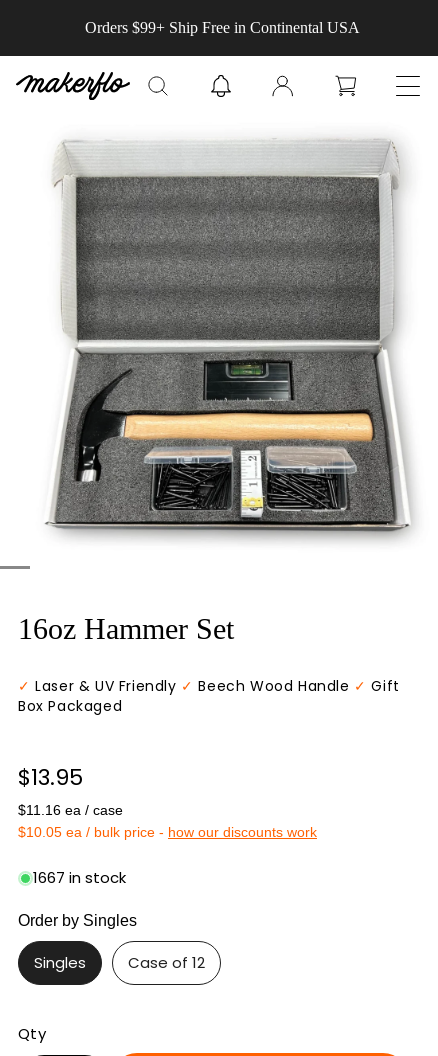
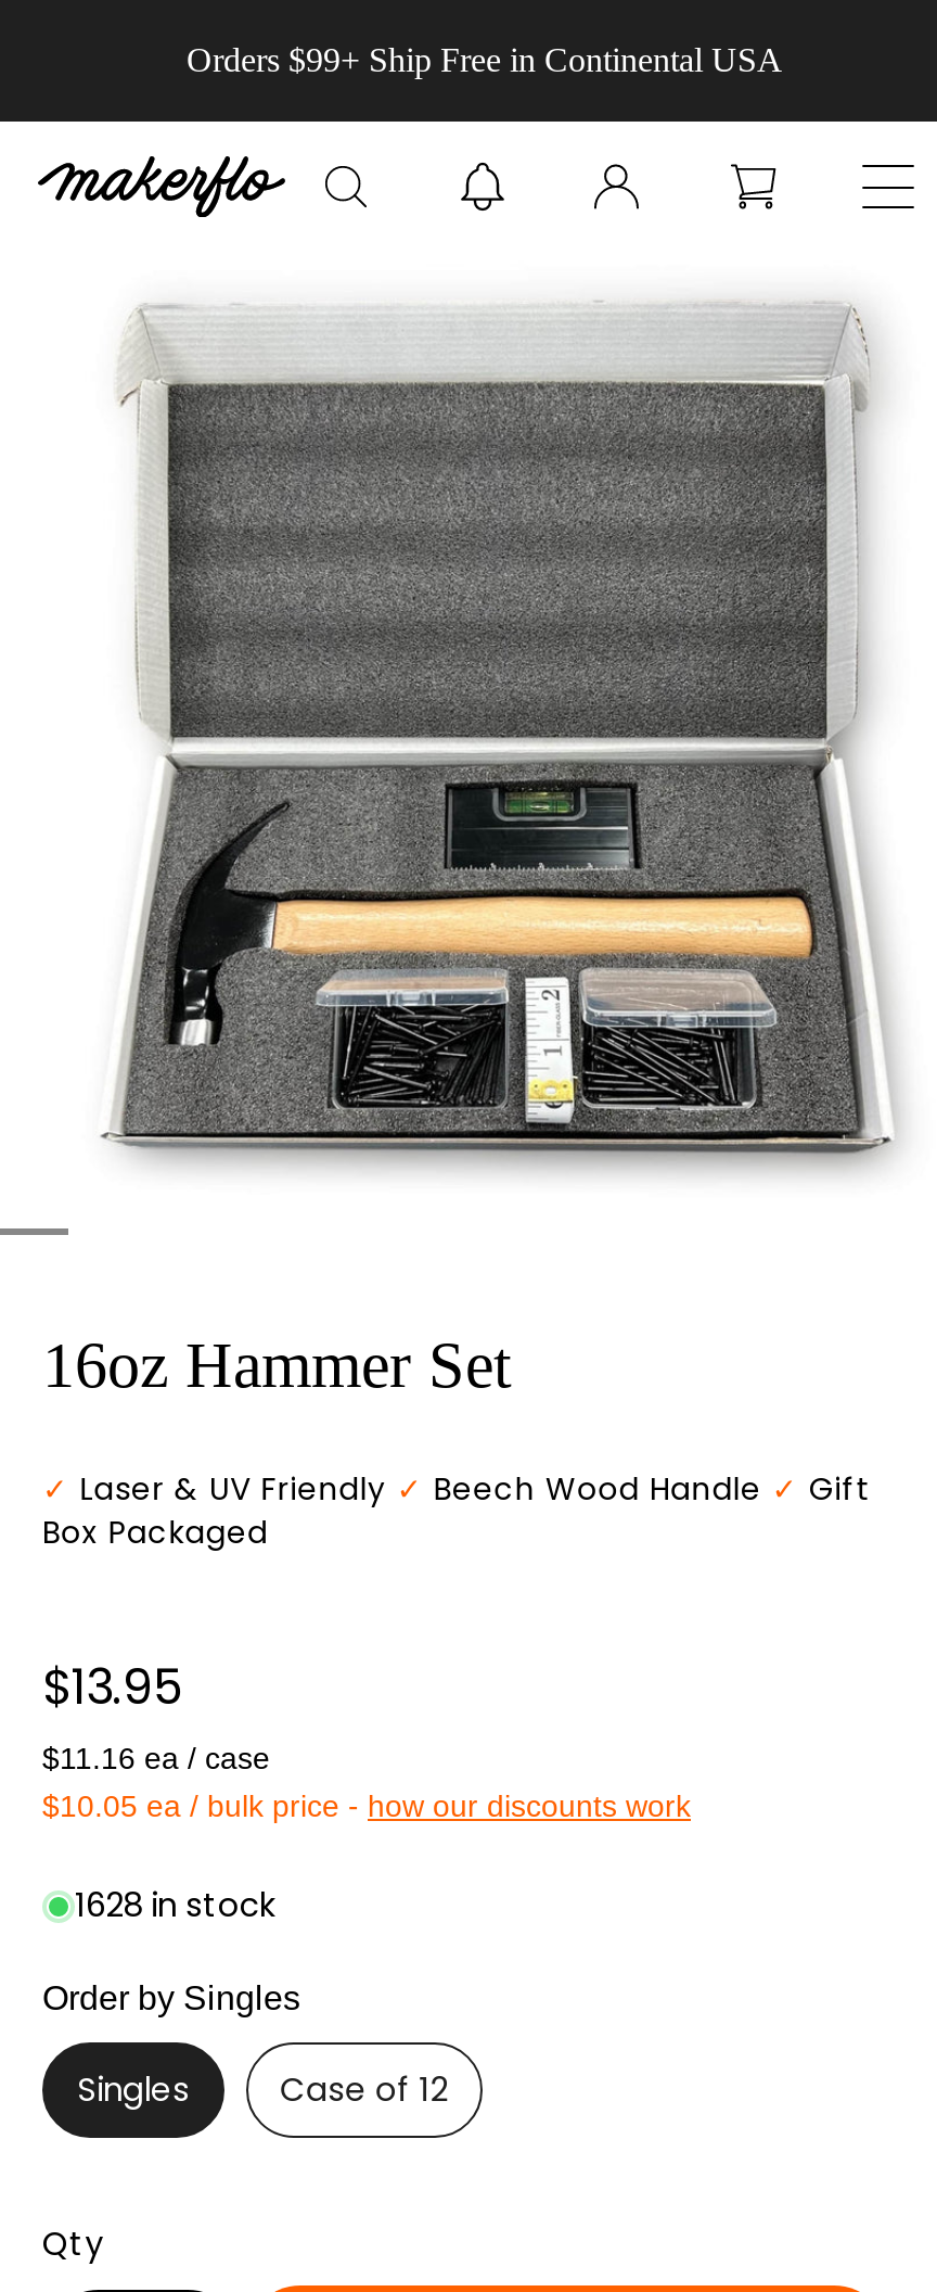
[33,867,126,888] 1667 in stock -> [75,1882,274,1927] 1628 in stock

